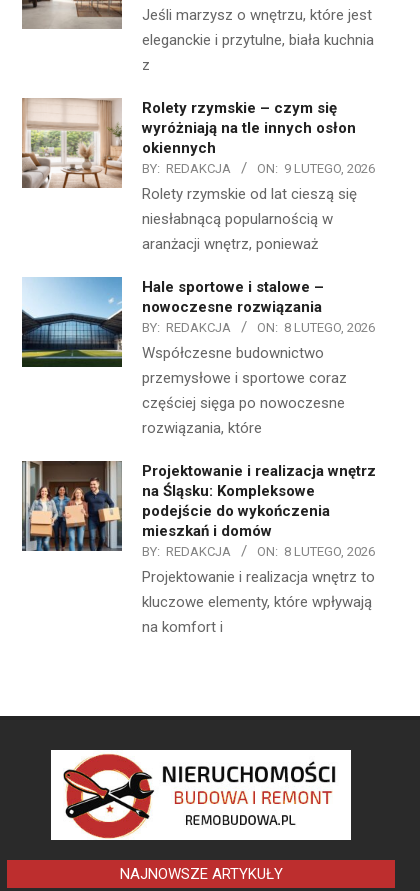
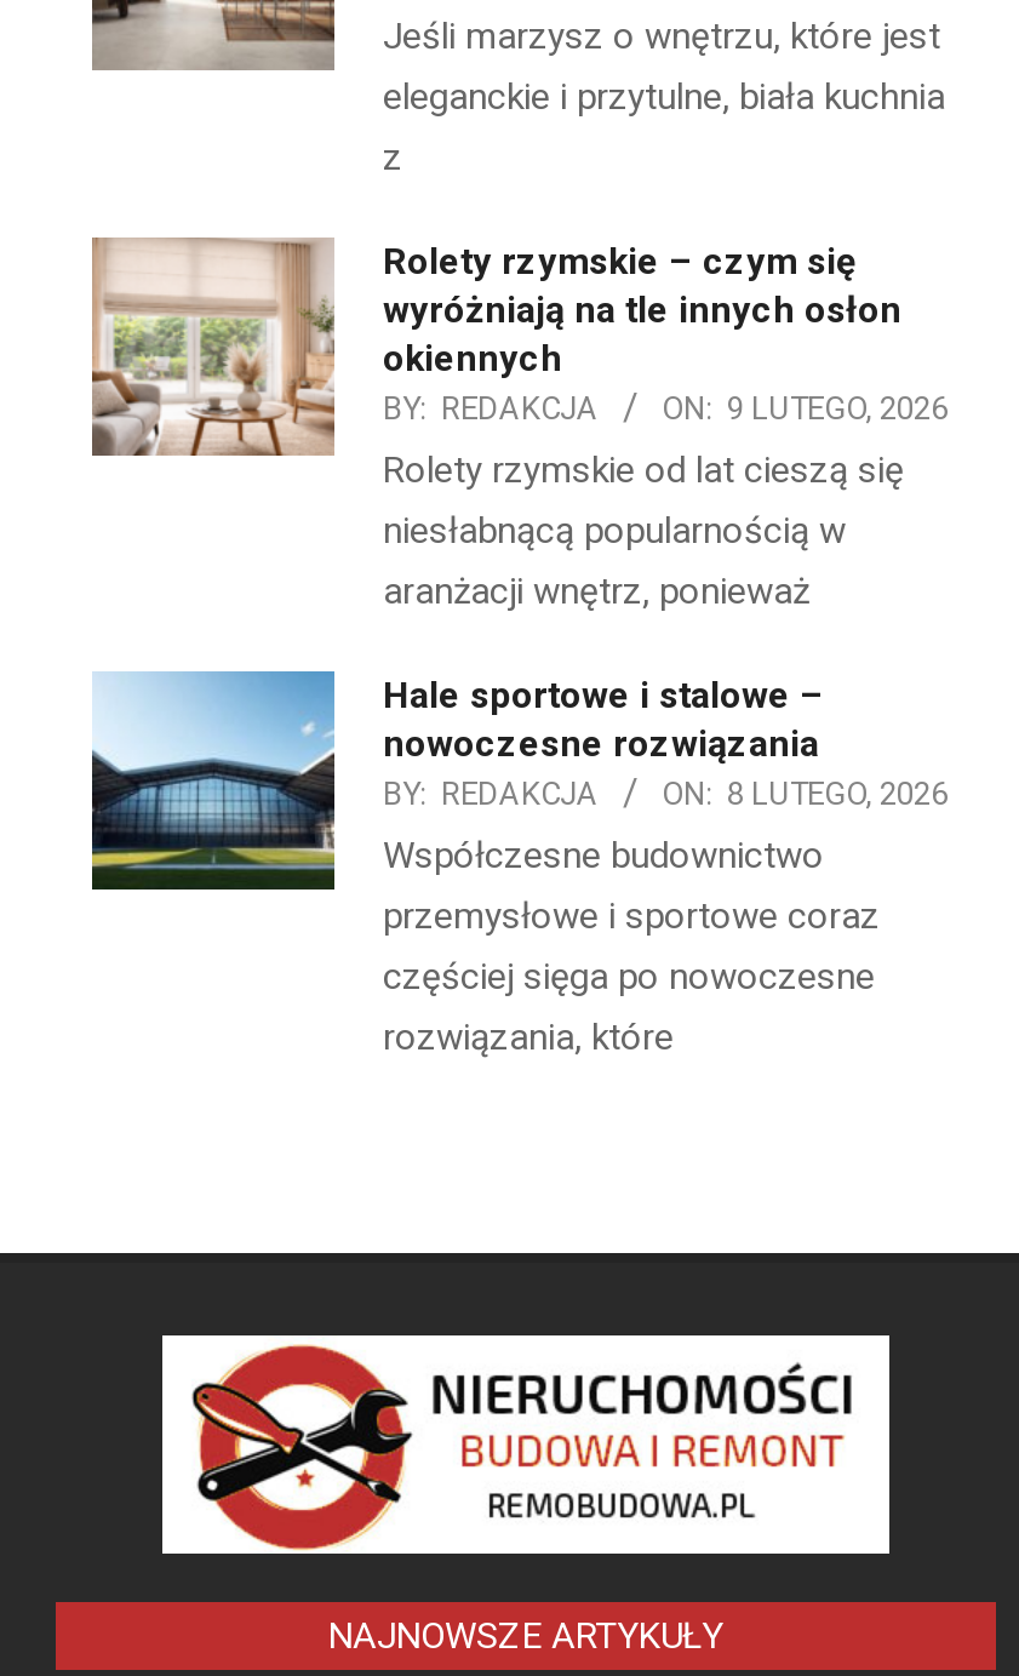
[21,460,376,636] [image] | Projektowanie i realizacja wnętrz | na Śląsku: Kompleksowe | podejście do wykończenia | mieszkań i domów | BY: REDAKCJA | ON: 8 LUTEGO, 2026 | Projektowanie i realizacja wnętrz to | kluczowe elementy, które wpływają | na komfort i -> none

